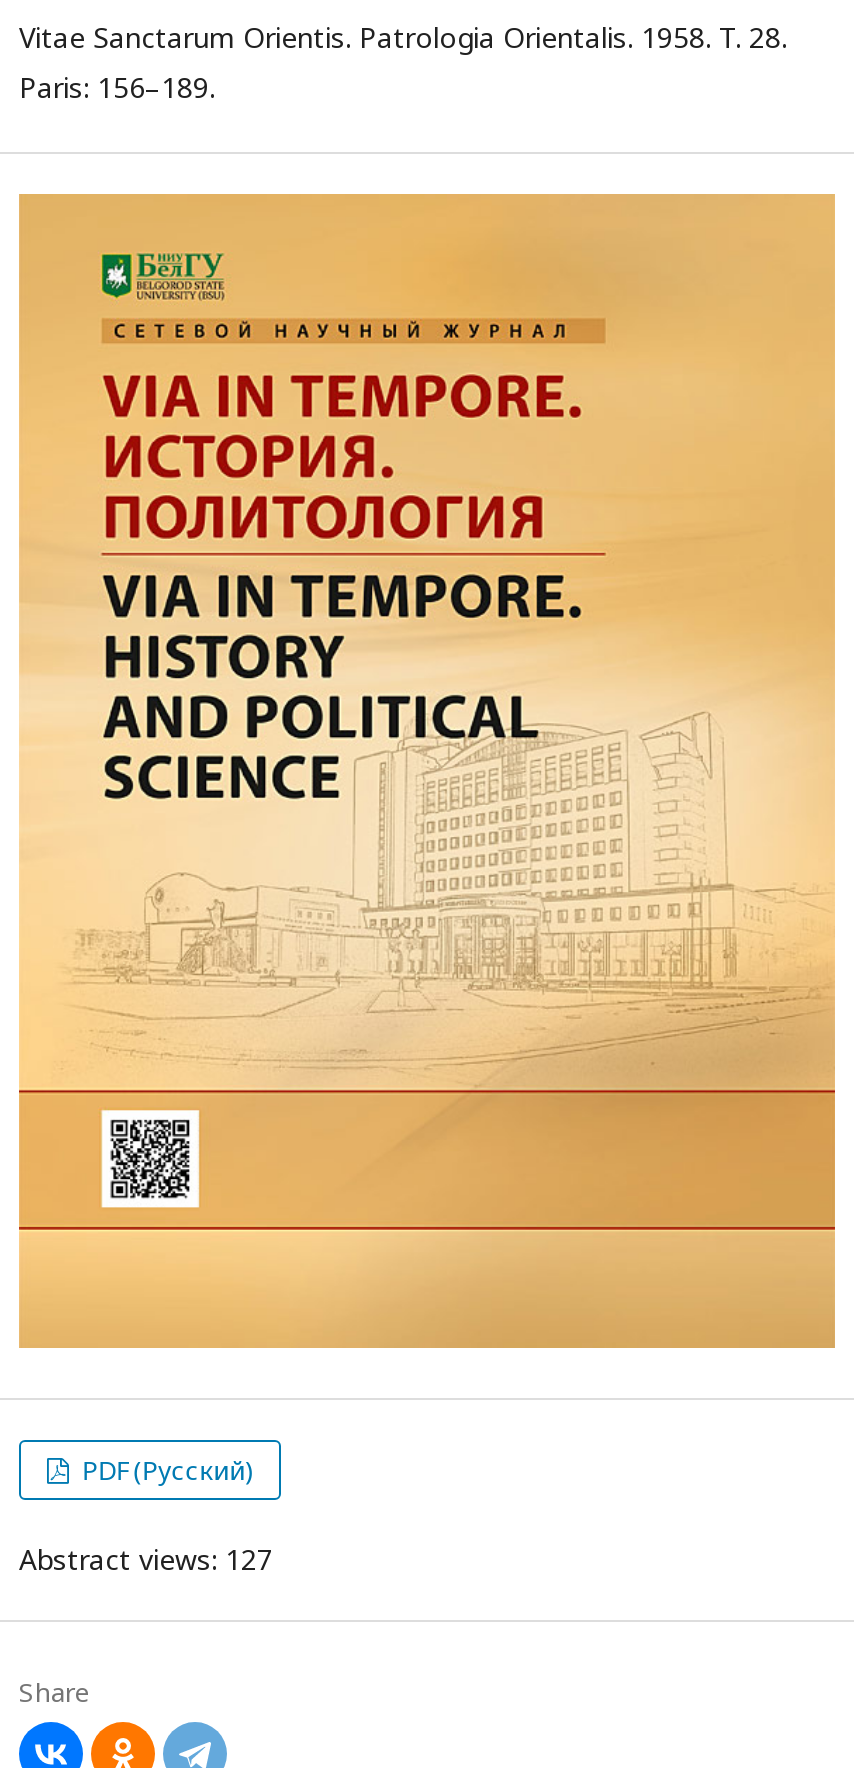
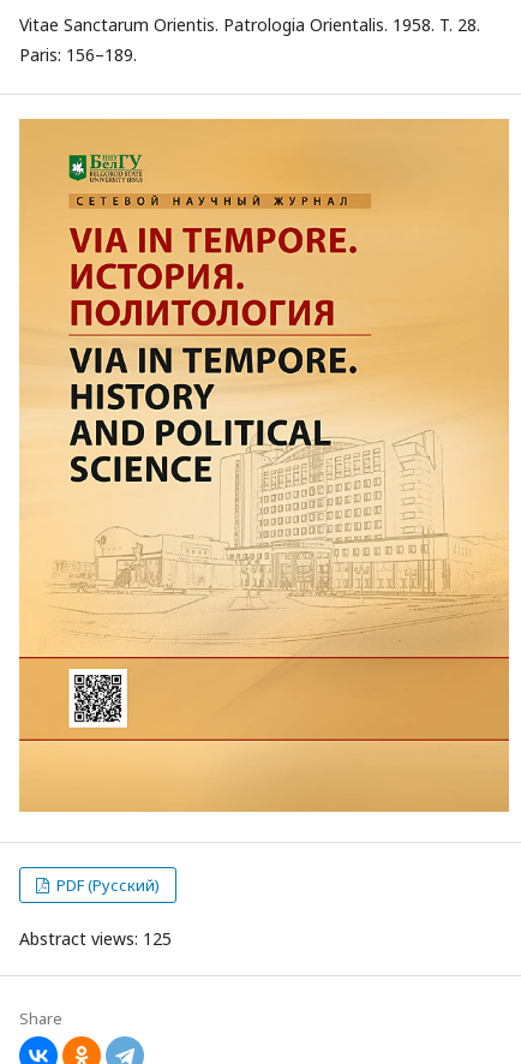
[19,1539,273,1577] Abstract views: 127 -> [19,927,172,949] Abstract views: 125

